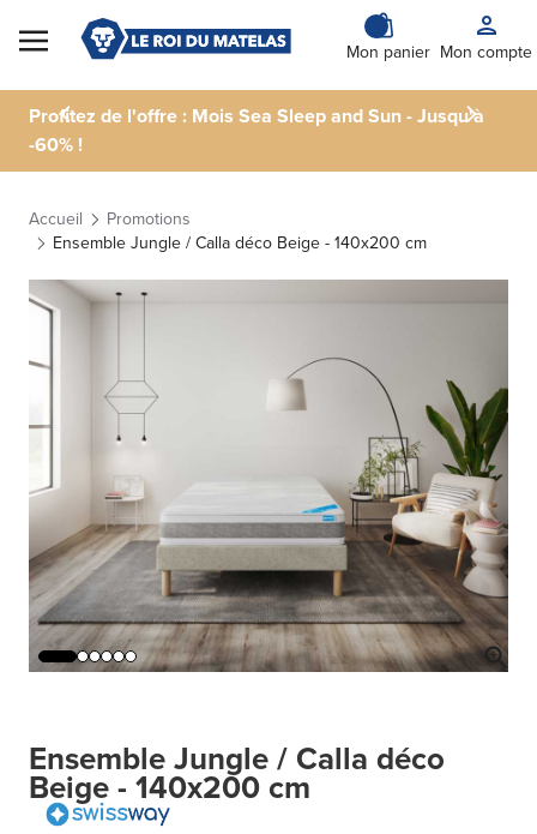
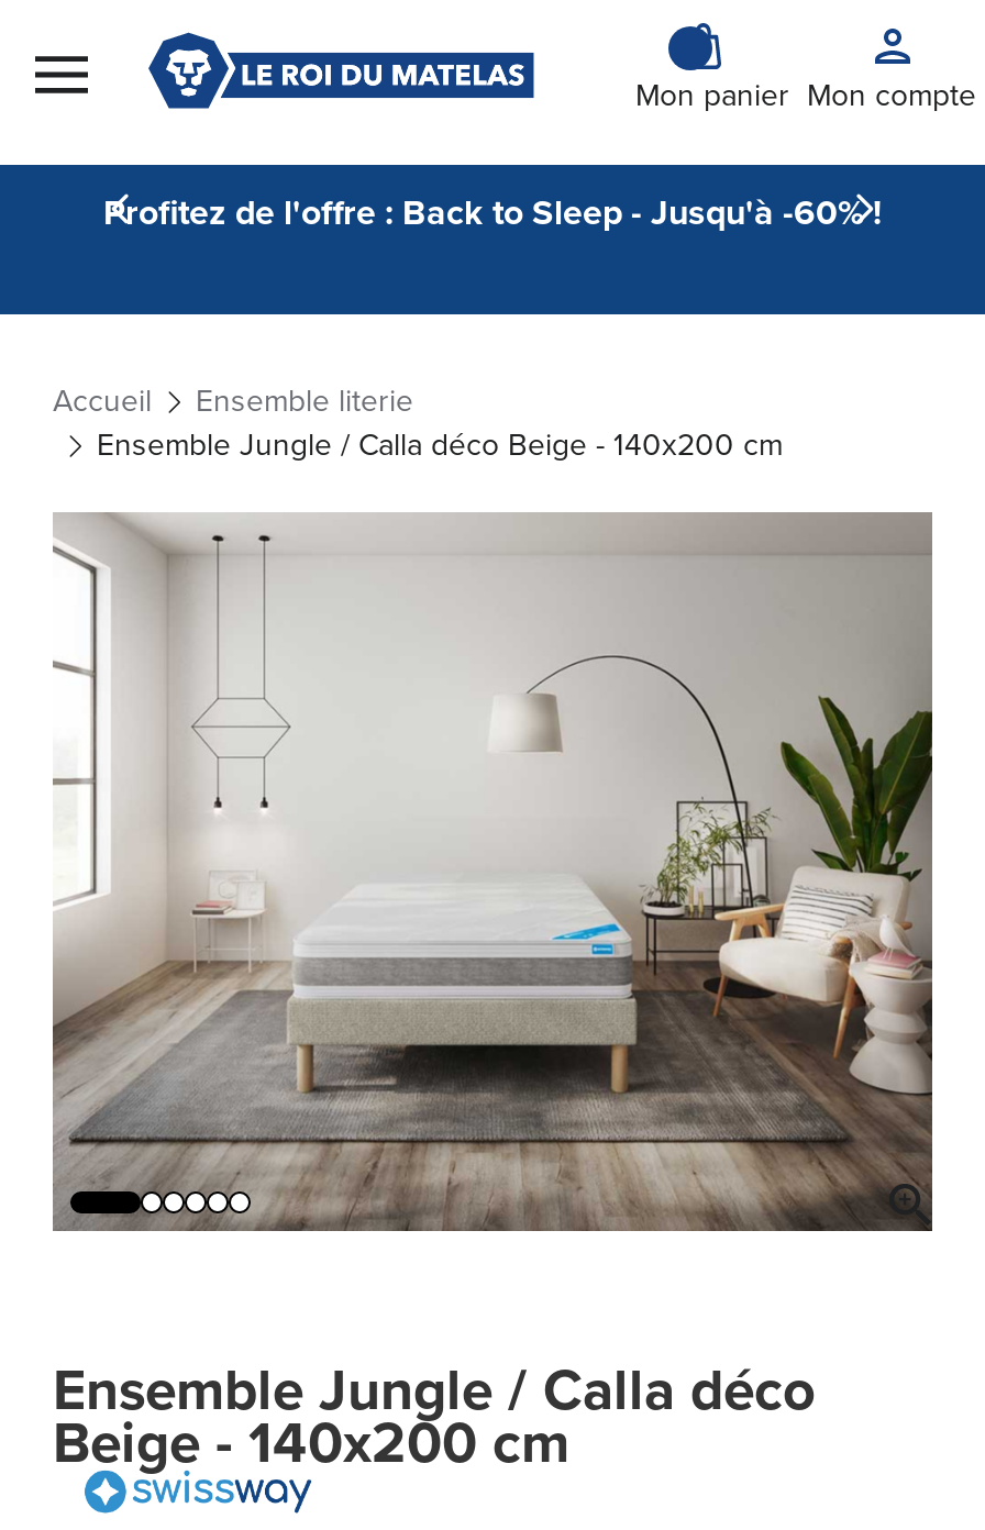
[29,102,484,158] Profitez de l'offre : Mois Sea Sleep and Sun - Jusqu'à | -60% ! -> [103,187,882,237] Profitez de l'offre : Back to Sleep - Jusqu'à -60% !
[107,206,191,232] Promotions -> [196,378,413,424] Ensemble literie

